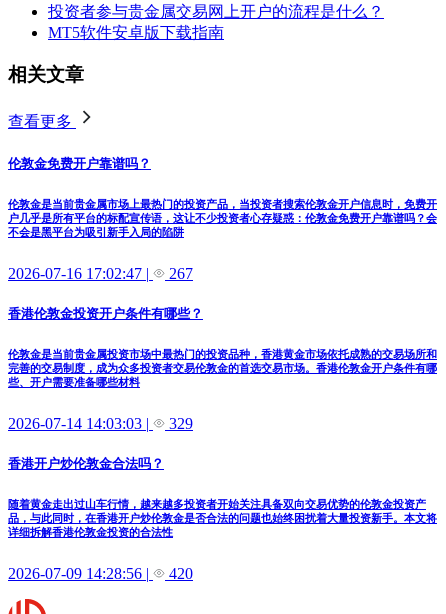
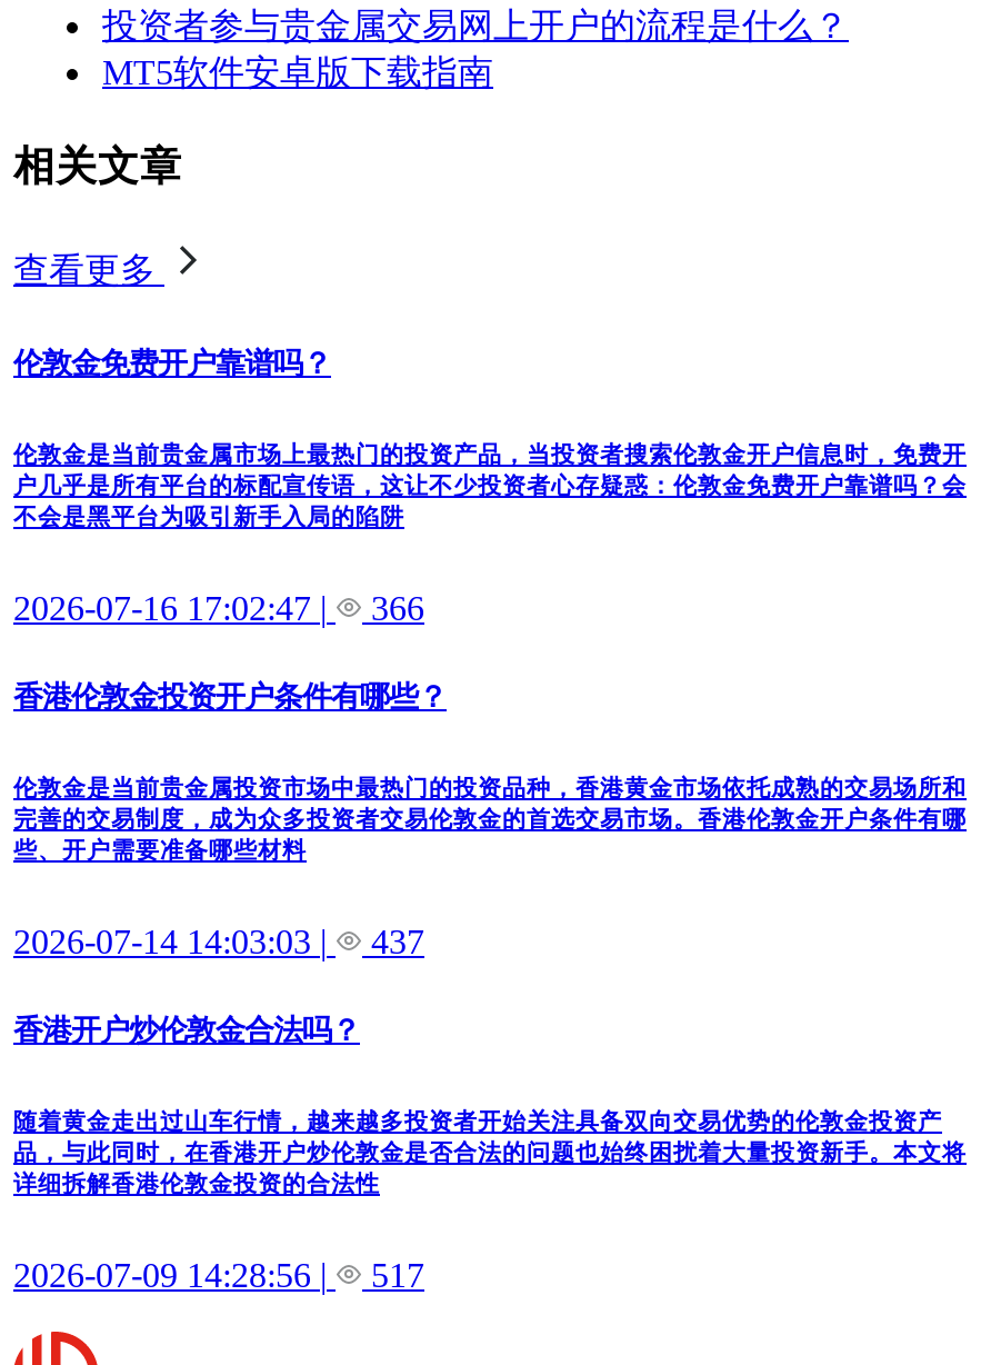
[165,265,193,282] 267 -> [362,590,424,627] 366
[165,415,193,432] 329 -> [362,923,424,961] 437
[165,565,193,582] 420 -> [362,1257,424,1295] 517

